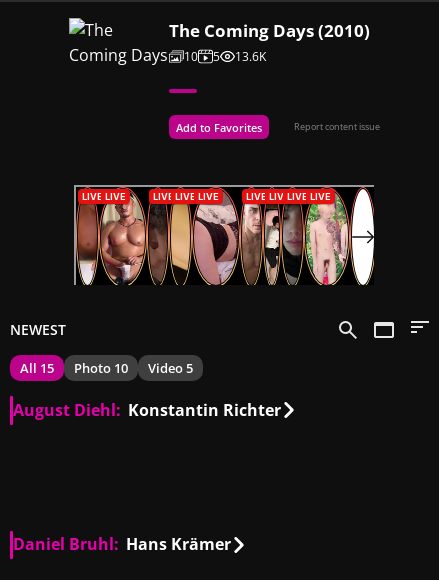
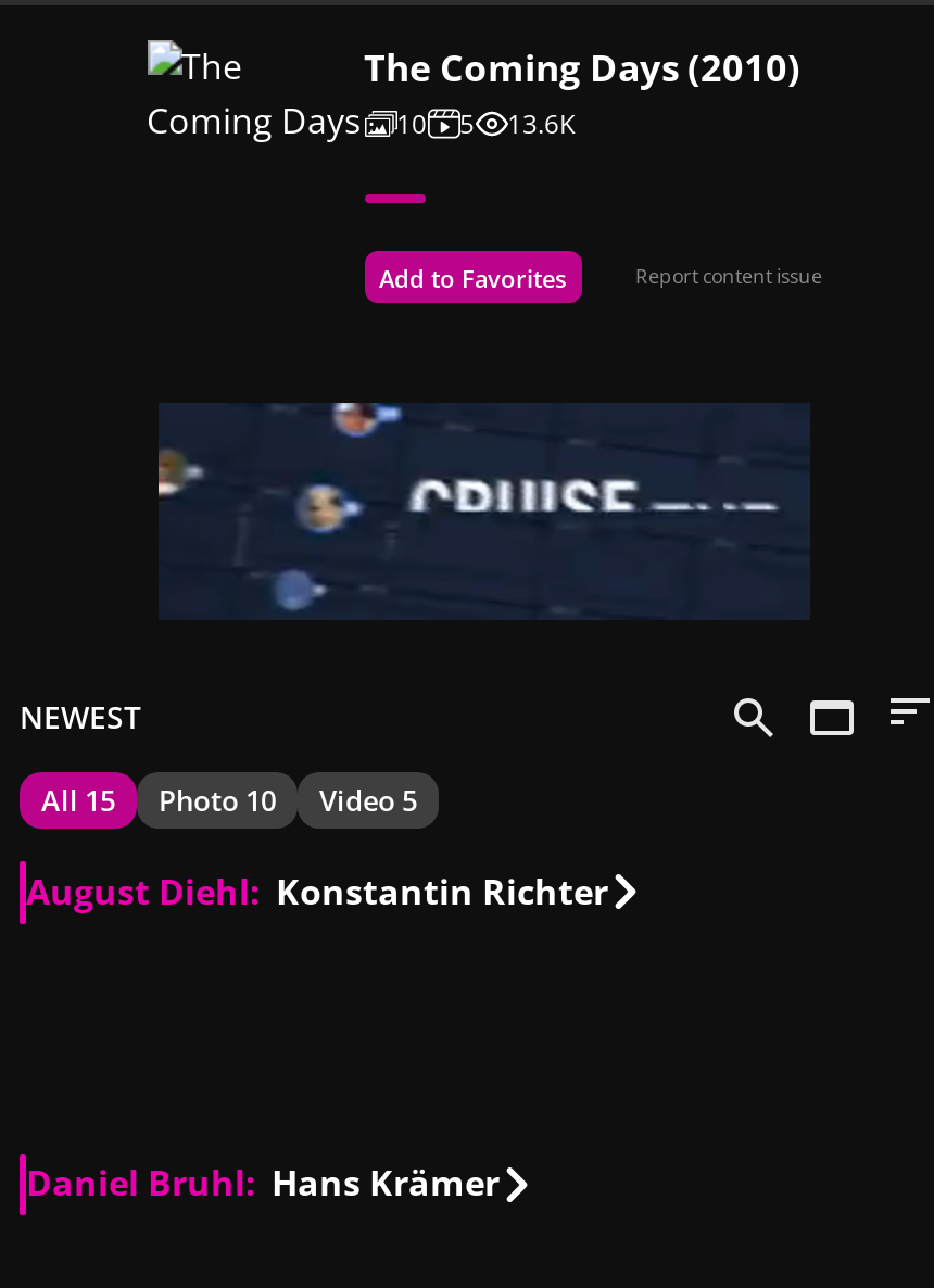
[73,184,375,286] [image] -> [156,401,810,620] [image]

